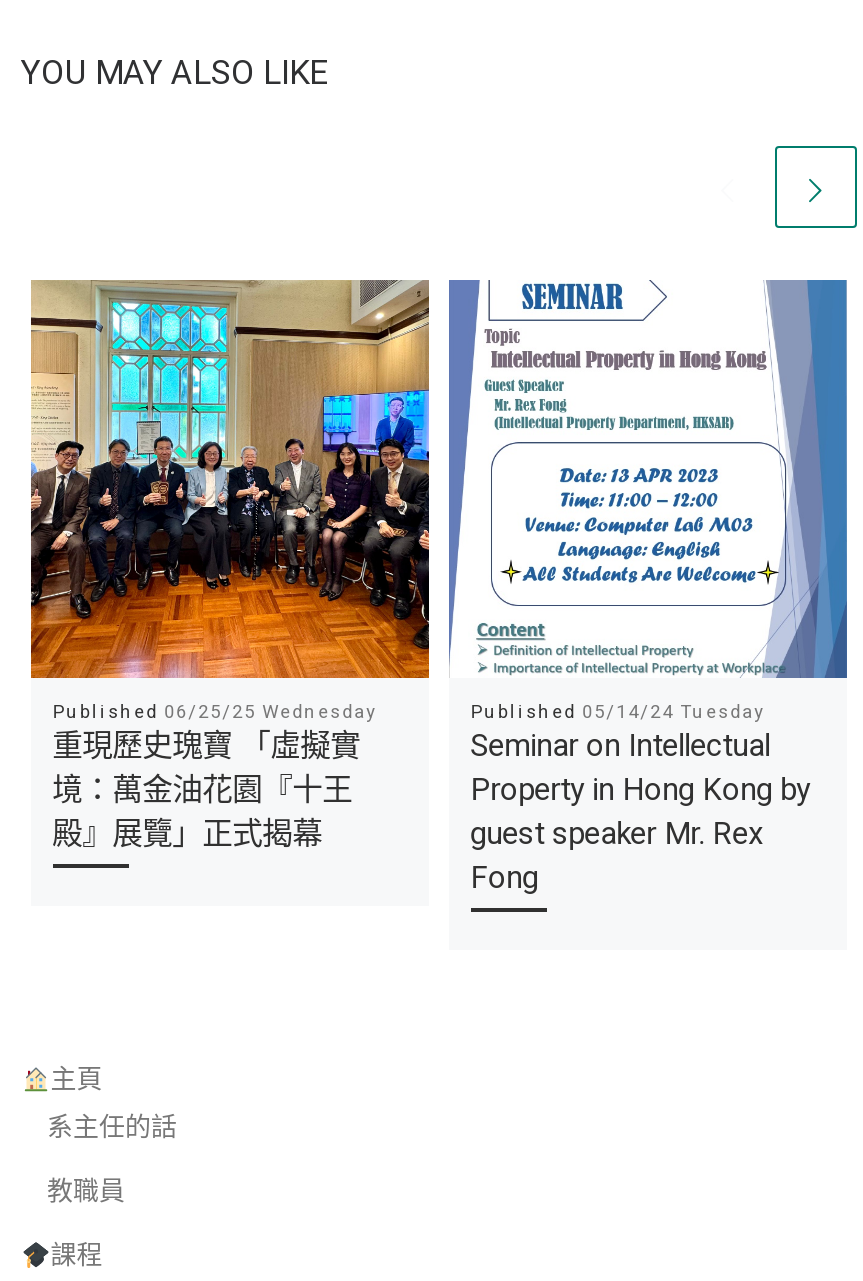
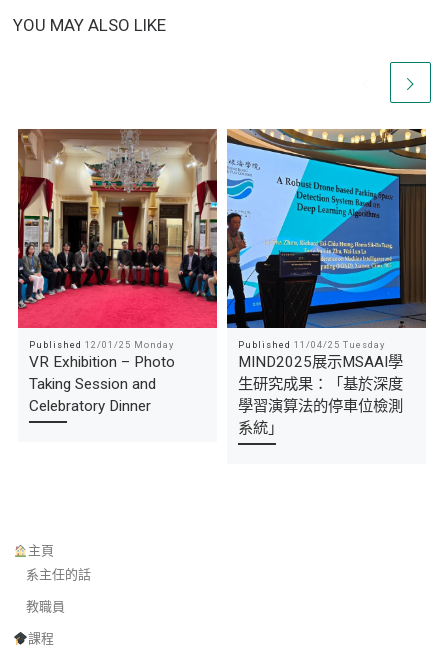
[29,280,431,853] [image] | Published 06/25/25 Wednesday | 重現歷史瑰寶 「虛擬實 | 境：萬金油花園『十王 | 殿』展覽」正式揭幕 -> [17,129,218,415] [image] | Published 12/01/25 Monday | VR Exhibition – Photo | Taking Session and | Celebratory Dinner
[447,278,849,897] [image] | Published 05/14/24 Tuesday | Seminar on Intellectual | Property in Hong Kong by | guest speaker Mr. Rex | Fong -> [226,128,427,437] [image] | Published 11/04/25 Tuesday | MIND2025展示MSAAI學 | 生研究成果：「基於深度 | 學習演算法的停車位檢測 | 系統」

